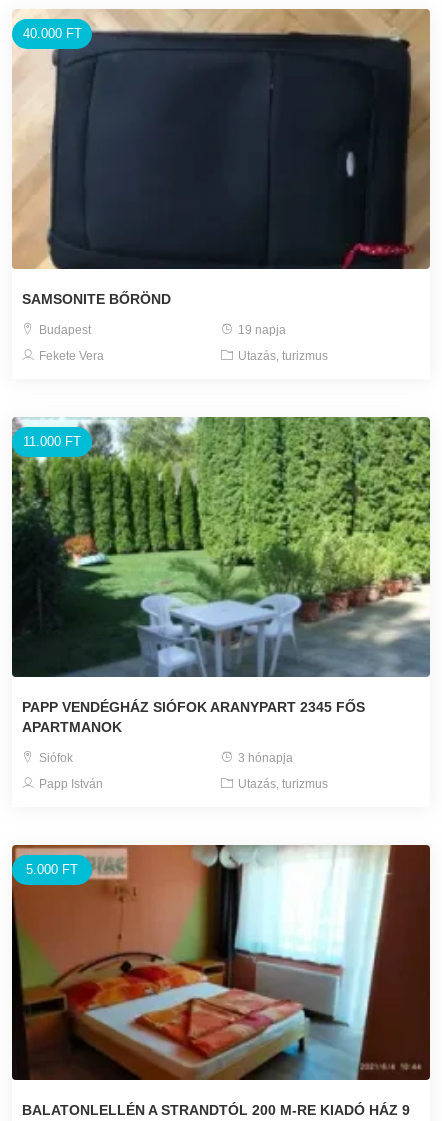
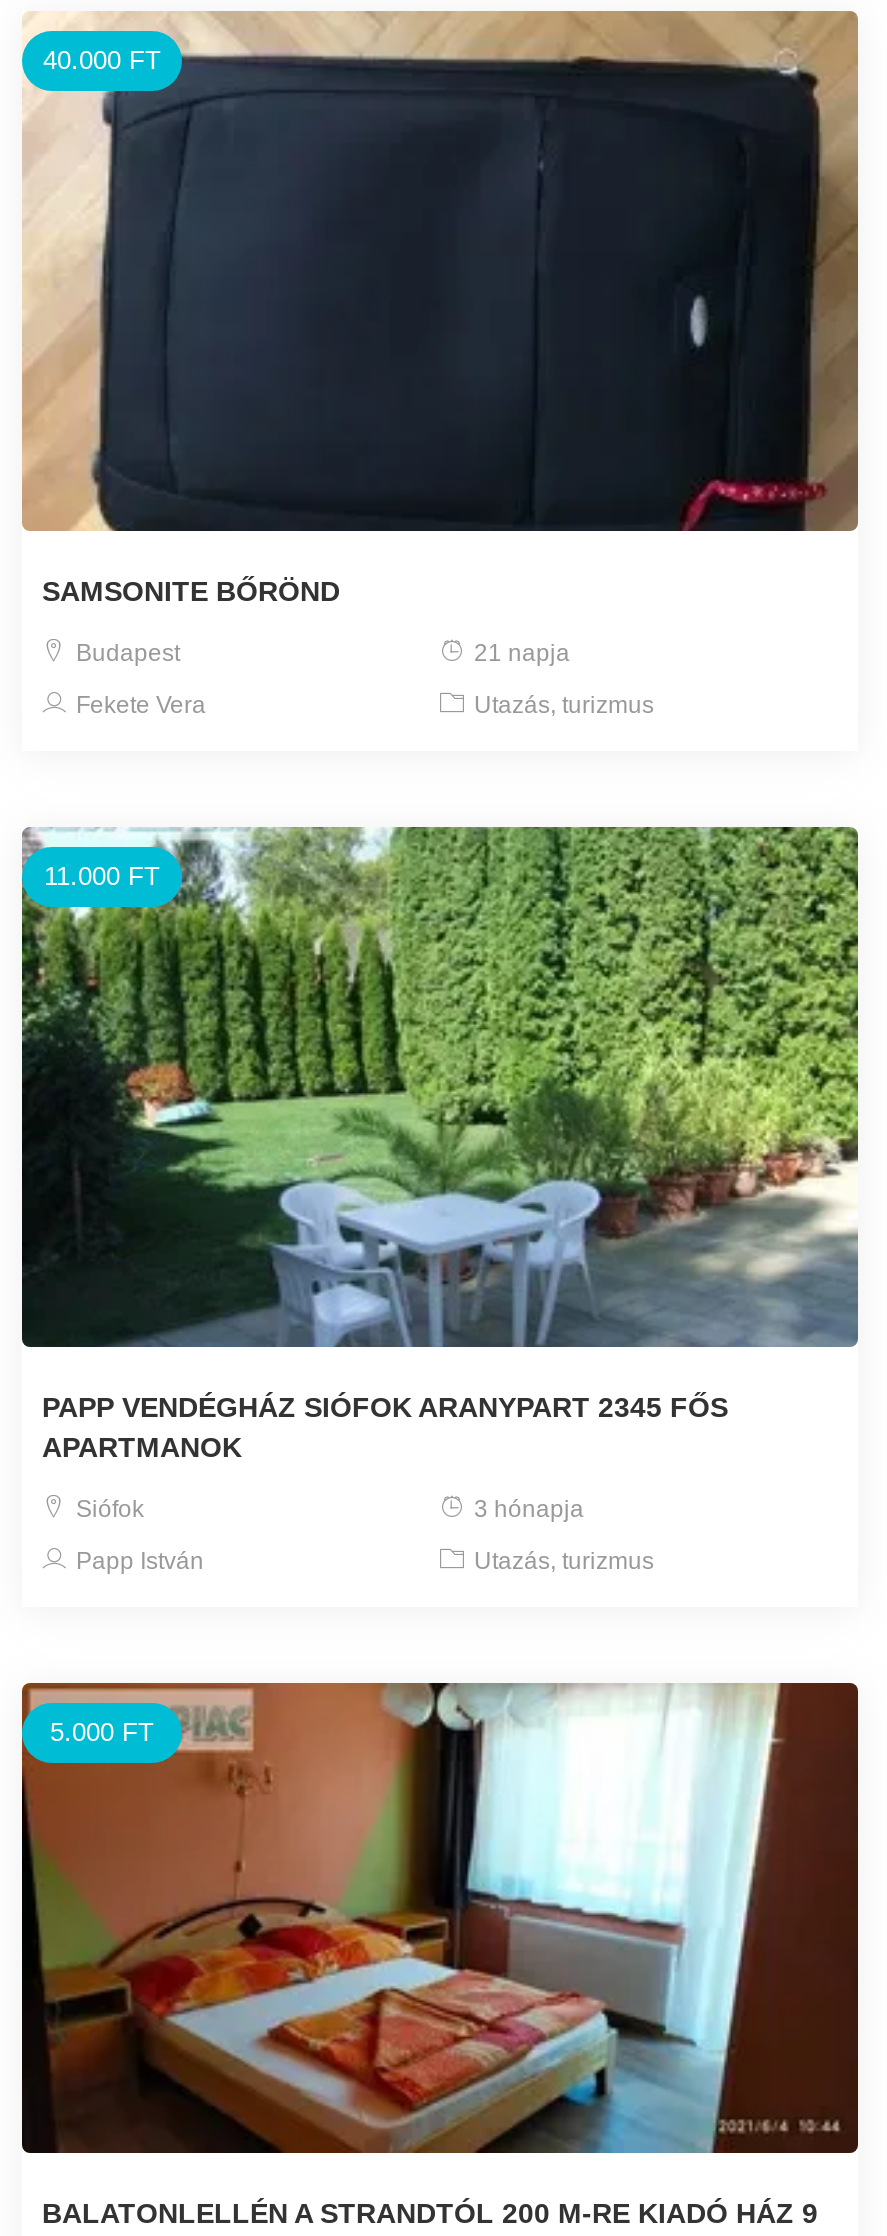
[235,323,286,337] 19 napja -> [468,639,570,667] 21 napja

